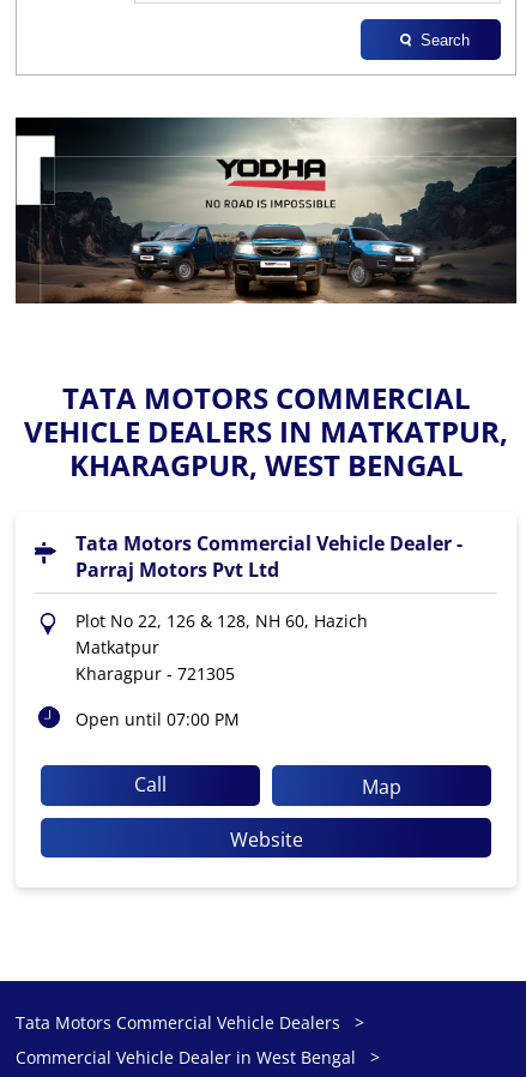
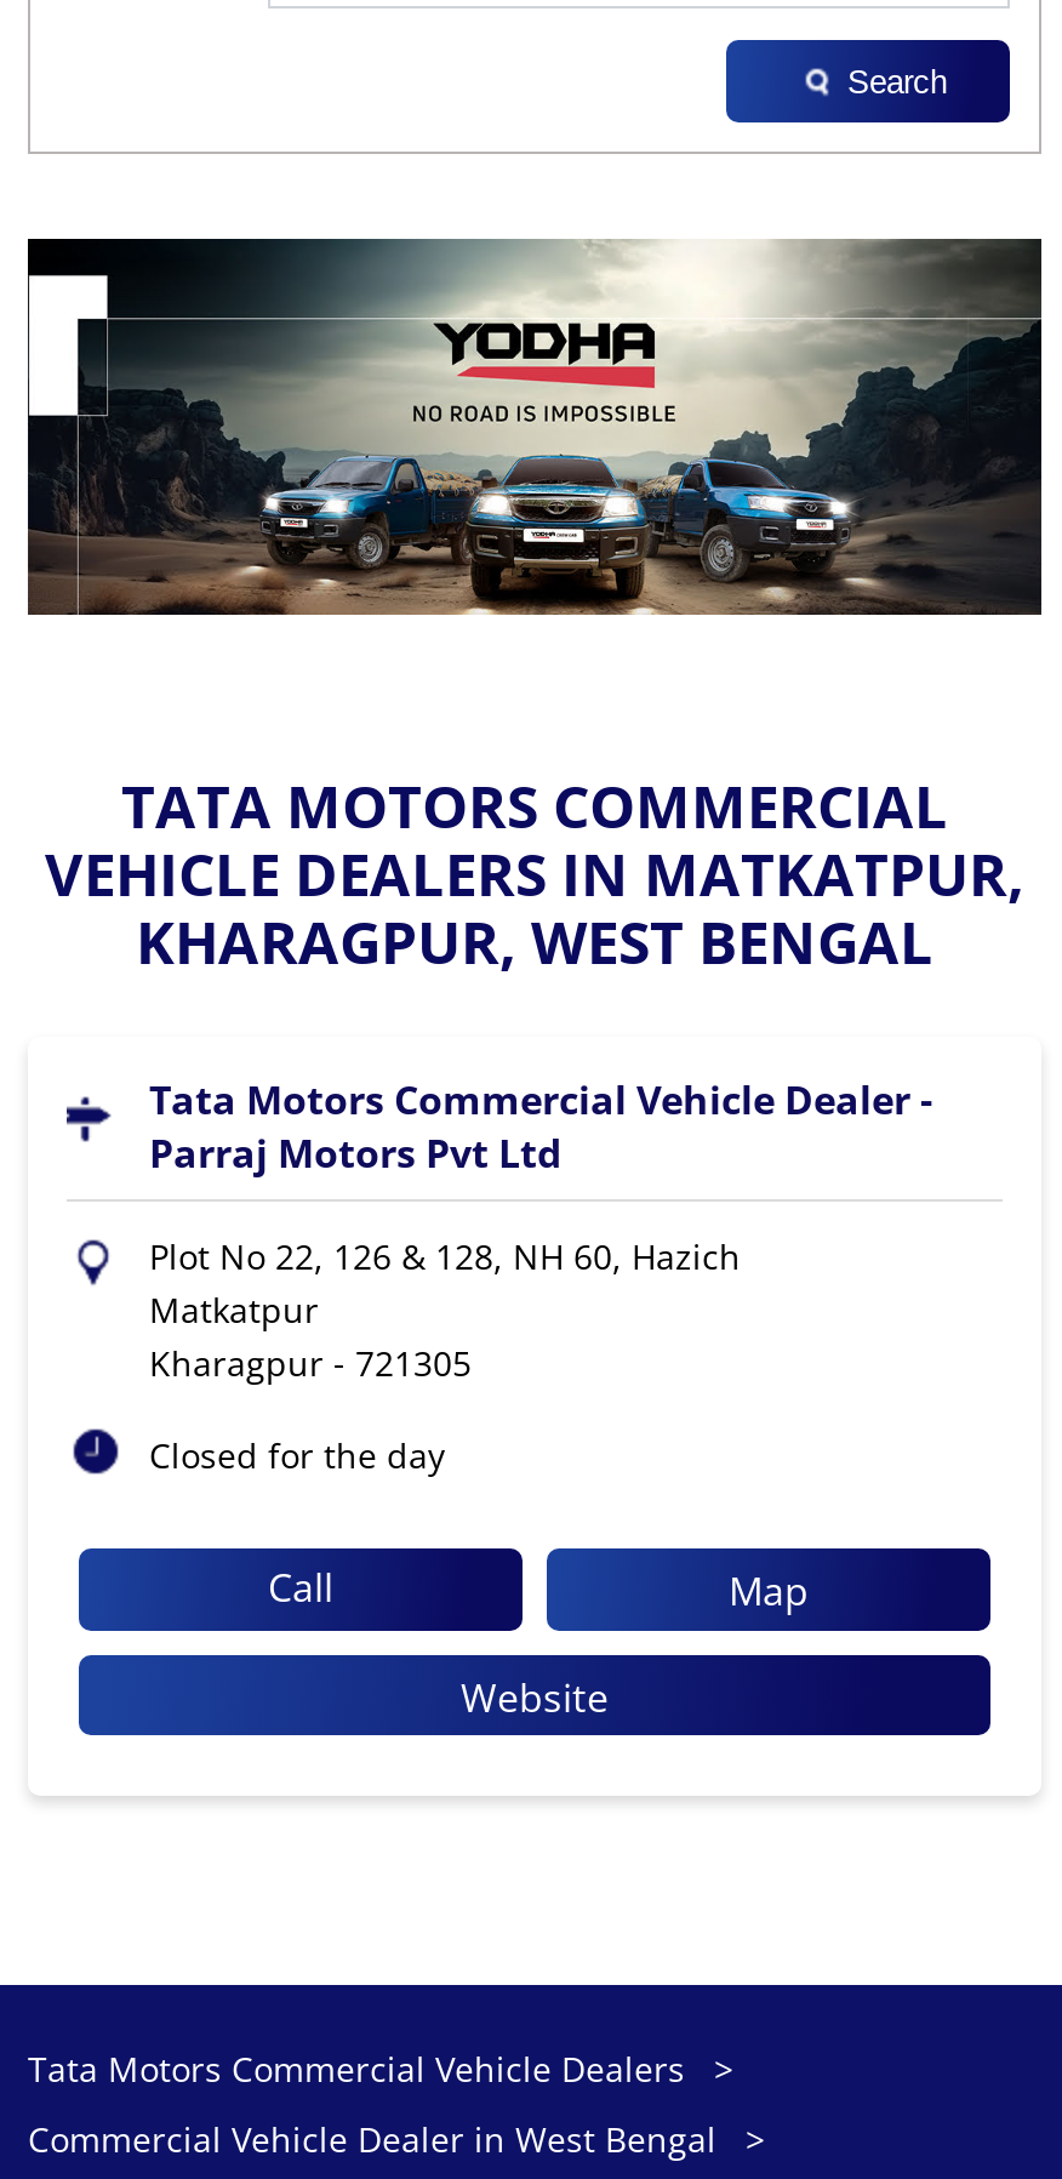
[75,707,240,730] Open until 07:00 PM -> [149,1432,445,1478] Closed for the day

